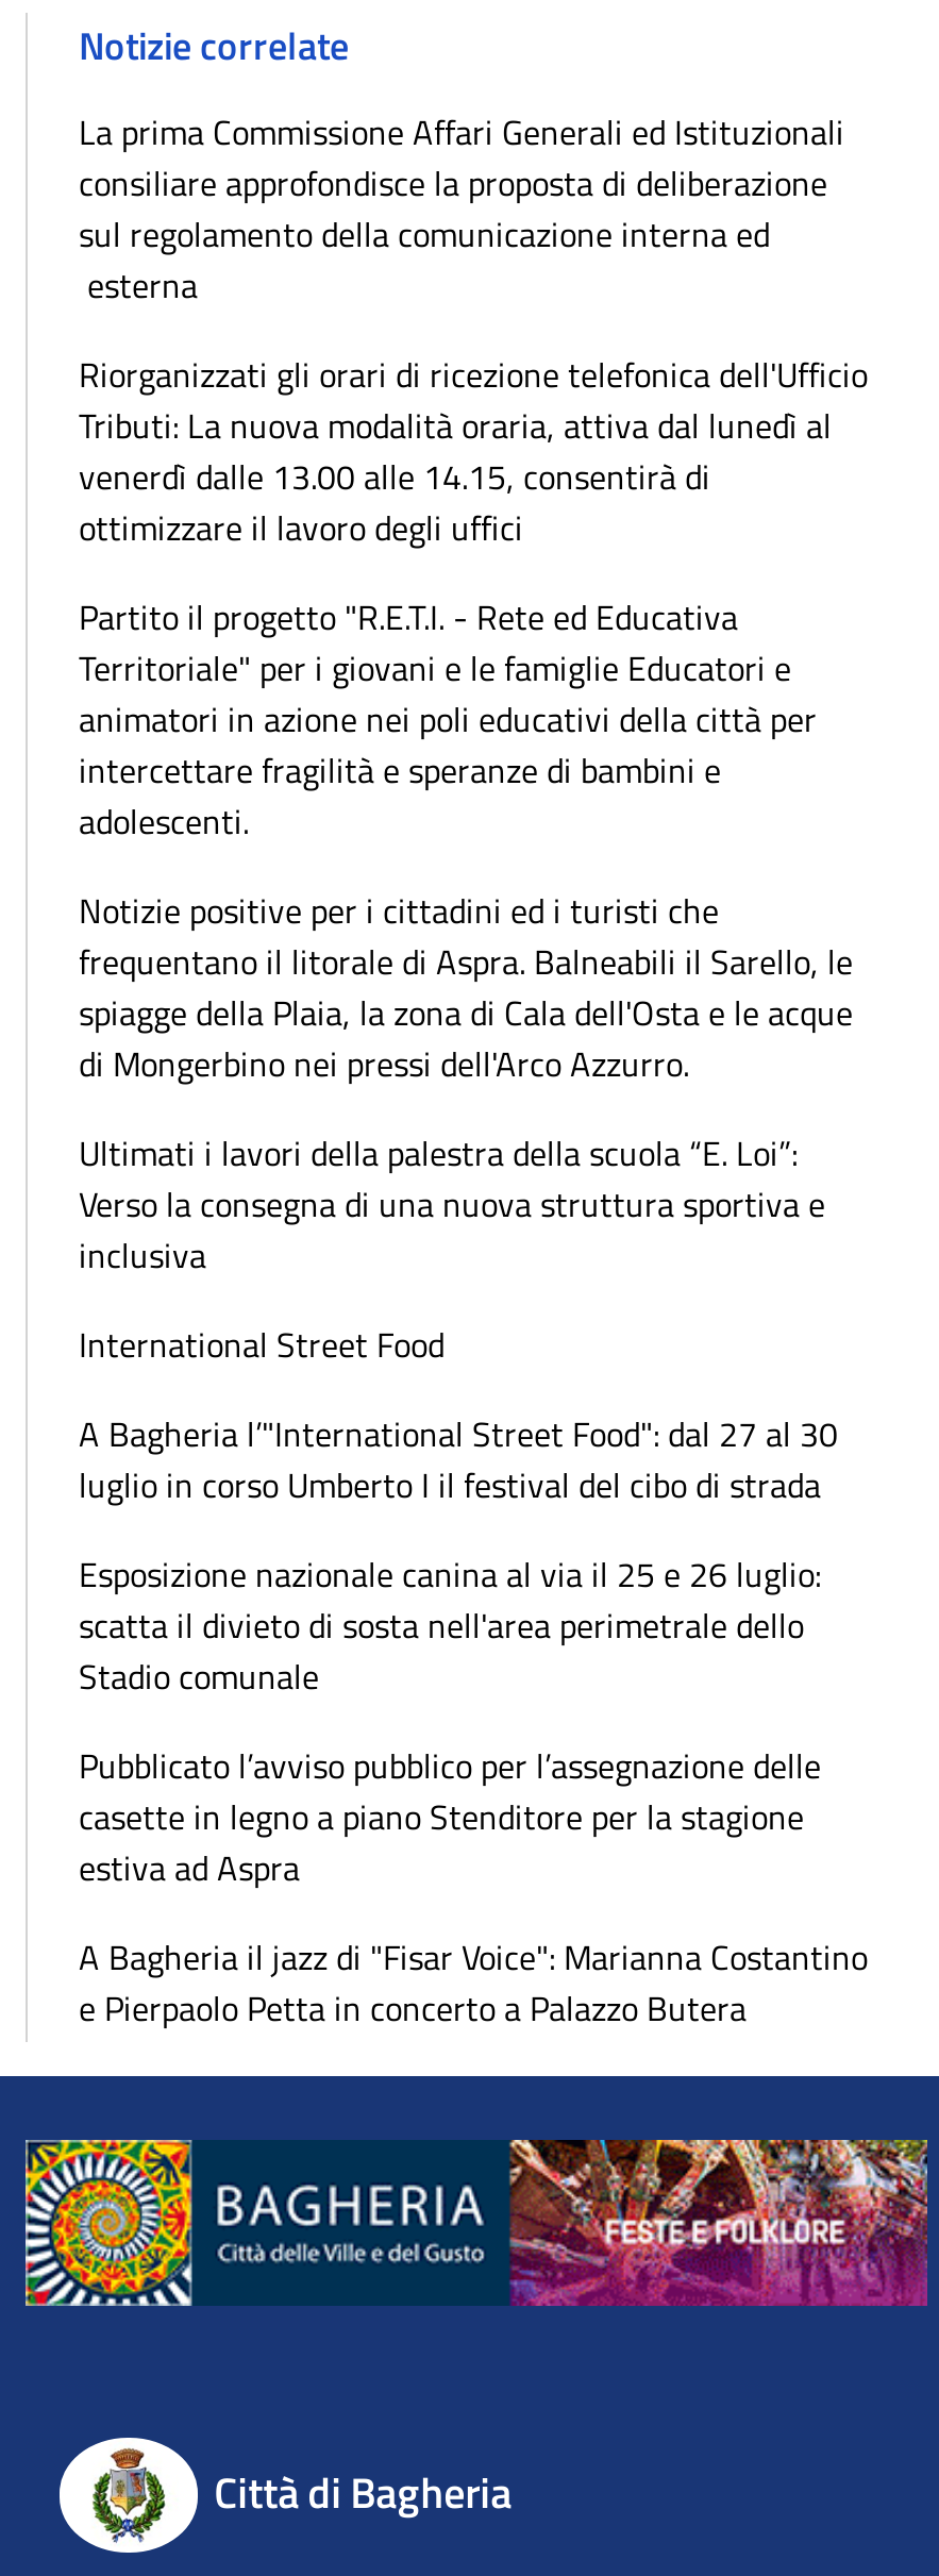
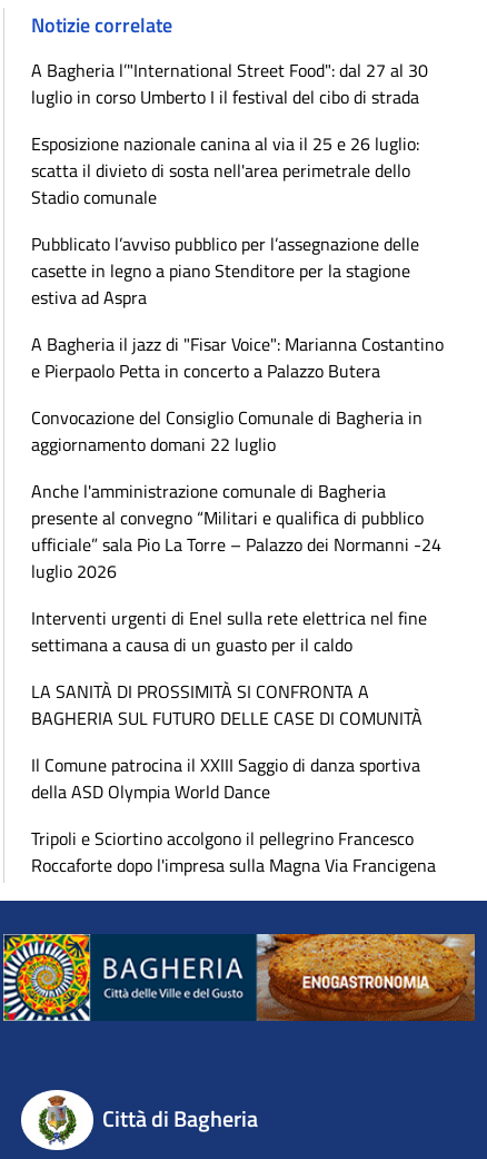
[79,107,868,1370] La prima Commissione Affari Generali ed Istituzionali | consiliare approfondisce la proposta di deliberazione | sul regolamento della comunicazione interna ed | esterna | Riorganizzati gli orari di ricezione telefonica dell'Ufficio | Tributi: La nuova modalità oraria, attiva dal lunedì al | venerdì dalle 13.00 alle 14.15, consentirà di | ottimizzare il lavoro degli uffici | Partito il progetto "R.E.T.I. - Rete ed Educativa | Territoriale" per i giovani e le famiglie Educatori e | animatori in azione nei poli educativi della città per | intercettare fragilità e speranze di bambini e | adolescenti. | Notizie positive per i cittadini ed i turisti che | frequentano il litorale di Aspra. Balneabili il Sarello, le | spiagge della Plaia, la zona di Cala dell'Osta e le acque | di Mongerbino nei pressi dell'Arco Azzurro. | Ultimati i lavori della palestra della scuola “E. Loi”: | Verso la consegna di una nuova struttura sportiva e | inclusiva | International Street Food -> none
moved [79,1409,868,2034] -> [31,57,444,384]: A Bagheria l’"International Street Food": dal 27 al 30 | luglio in corso Umberto I il festival del cibo di strada | Esposizione nazionale canina al via il 25 e 26 luglio: | ... | A Bagheria il jazz di "Fisar Voice": Marianna Costantino | e Pierpaolo Petta in concerto a Palazzo Butera
none -> [31,404,441,879] Convocazione del Consiglio Comunale di Bagheria in | aggiornamento domani 22 luglio | Anche l'amministrazione comunale di Bagheria | presente al convegno “Militari e qualifica di pubblico | ufficiale” sala Pio La Torre – Palazzo dei Normanni -24 | luglio 2026 | Interventi urgenti di Enel sulla rete elettrica nel fine | settimana a causa di un guasto per il caldo | LA SANITÀ DI PROSSIMITÀ SI CONFRONTA A | BAGHERIA SUL FUTURO DELLE CASE DI COMUNITÀ | Il Comune patrocina il XXIII Saggio di danza sportiva | della ASD Olympia World Dance | Tripoli e Sciortino accolgono il pellegrino Francesco | Roccaforte dopo l'impresa sulla Magna Via Francigena
[510,2140,929,2308] [image] -> [256,933,476,1022] [image]

